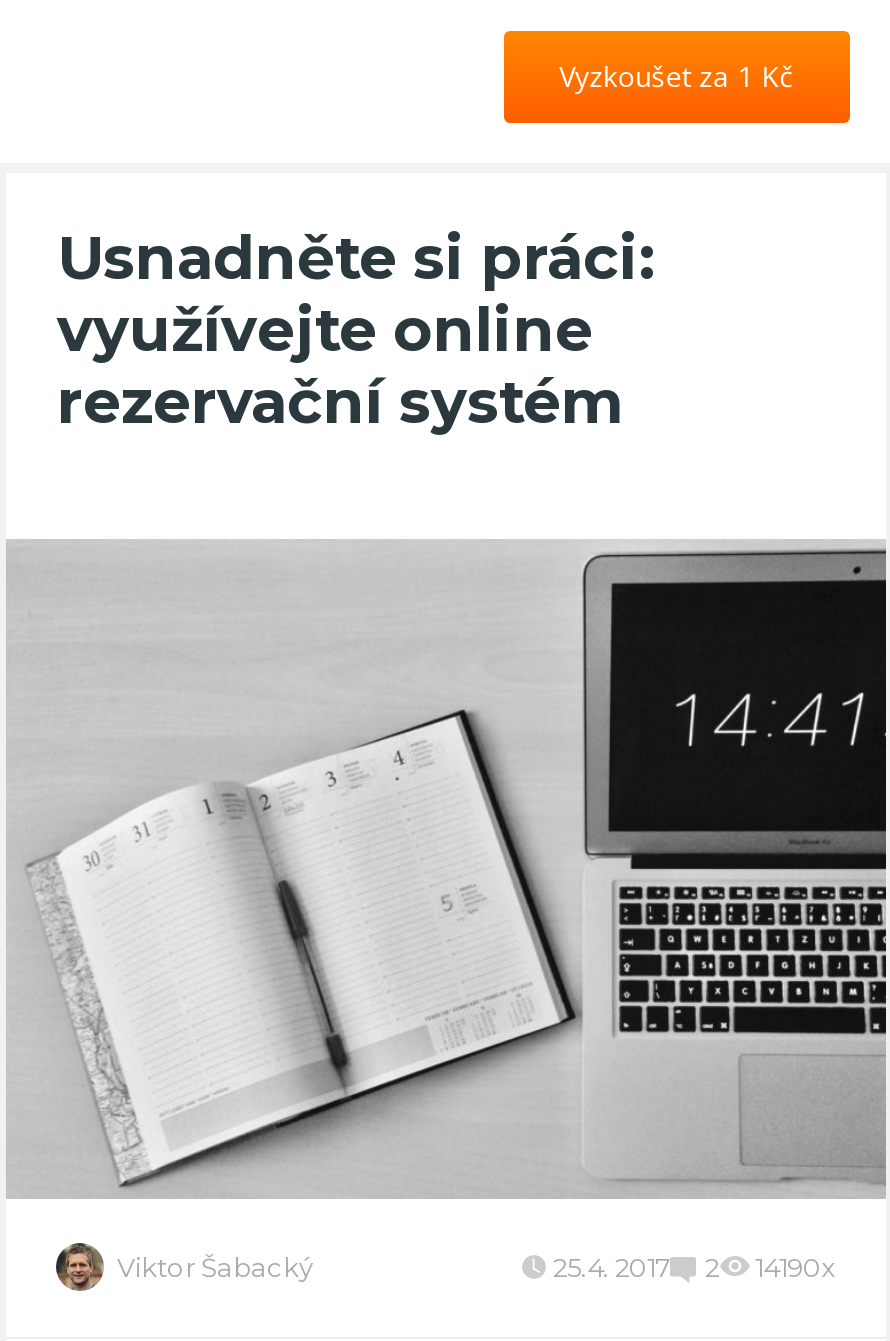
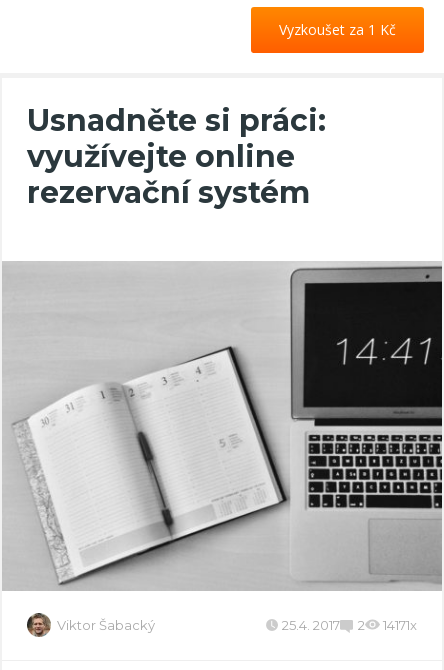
[755,1251,835,1283] 14190x -> [382,617,416,633] 14171x

